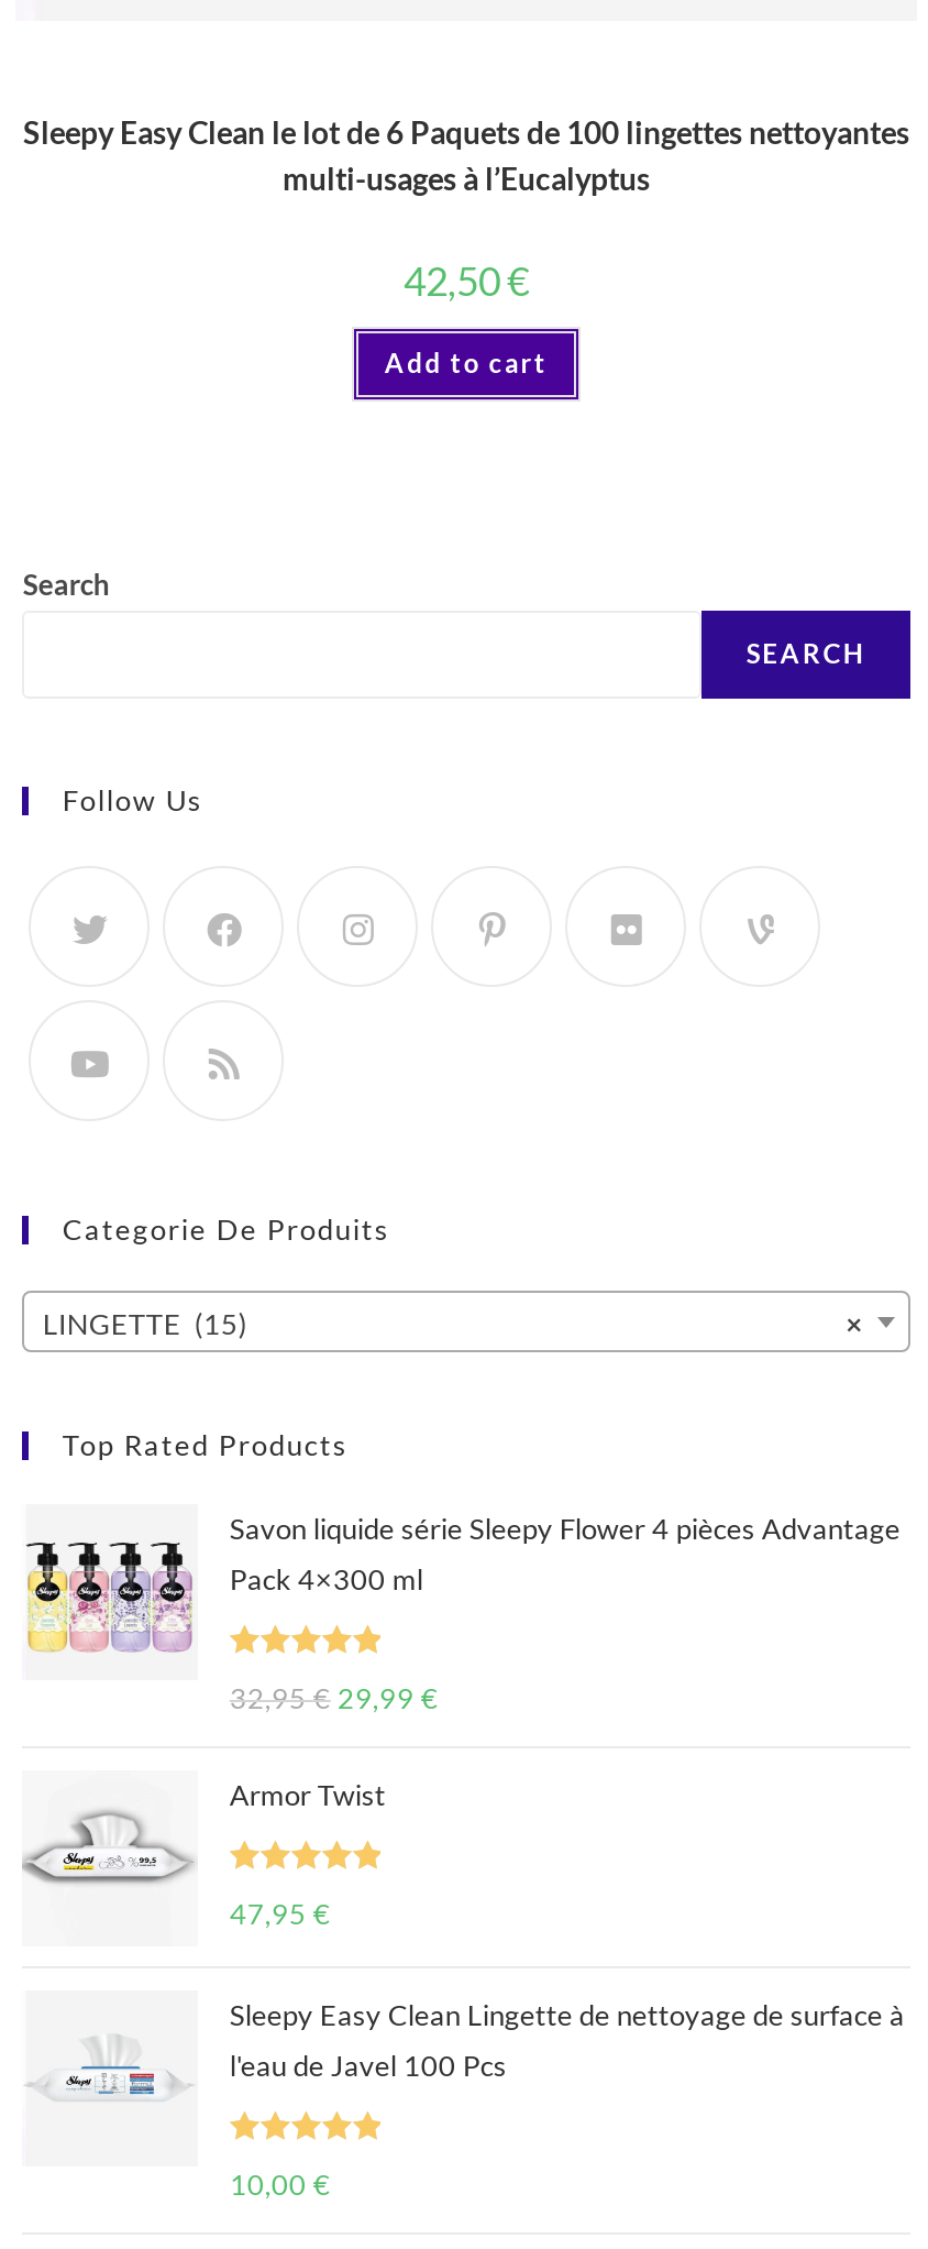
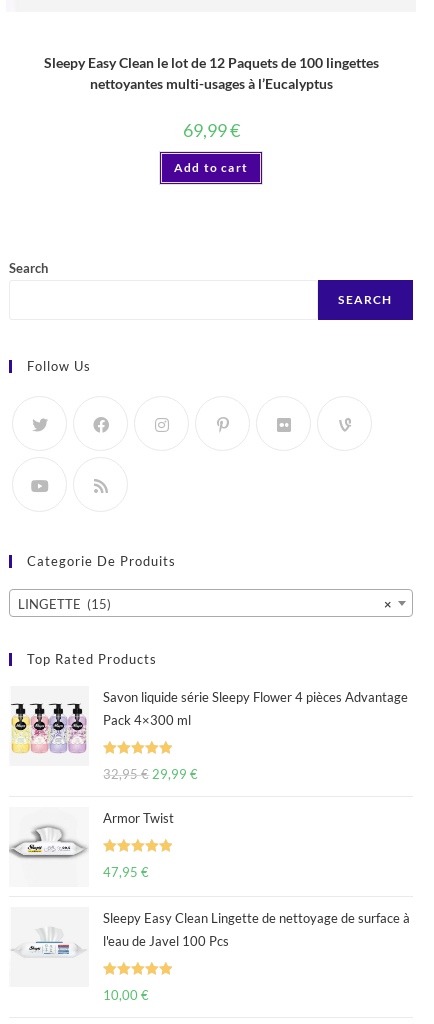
[23,113,909,196] Sleepy Easy Clean le lot de 6 Paquets de 100 lingettes nettoyantes | multi-usages à l’Eucalyptus -> [43,54,378,92] Sleepy Easy Clean le lot de 12 Paquets de 100 lingettes | nettoyantes multi-usages à l’Eucalyptus
[404,256,529,304] 42,50€ -> [182,119,239,141] 69,99€

